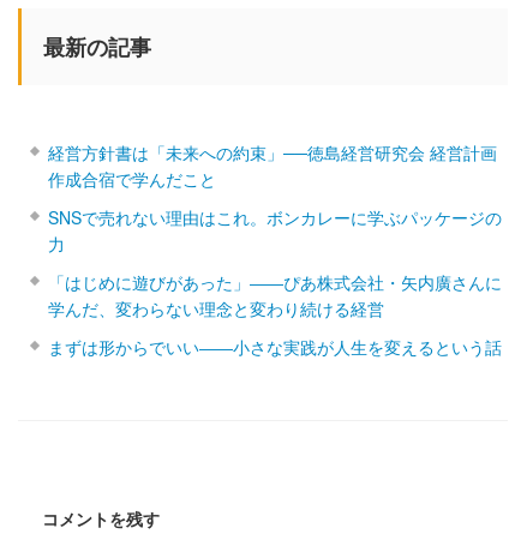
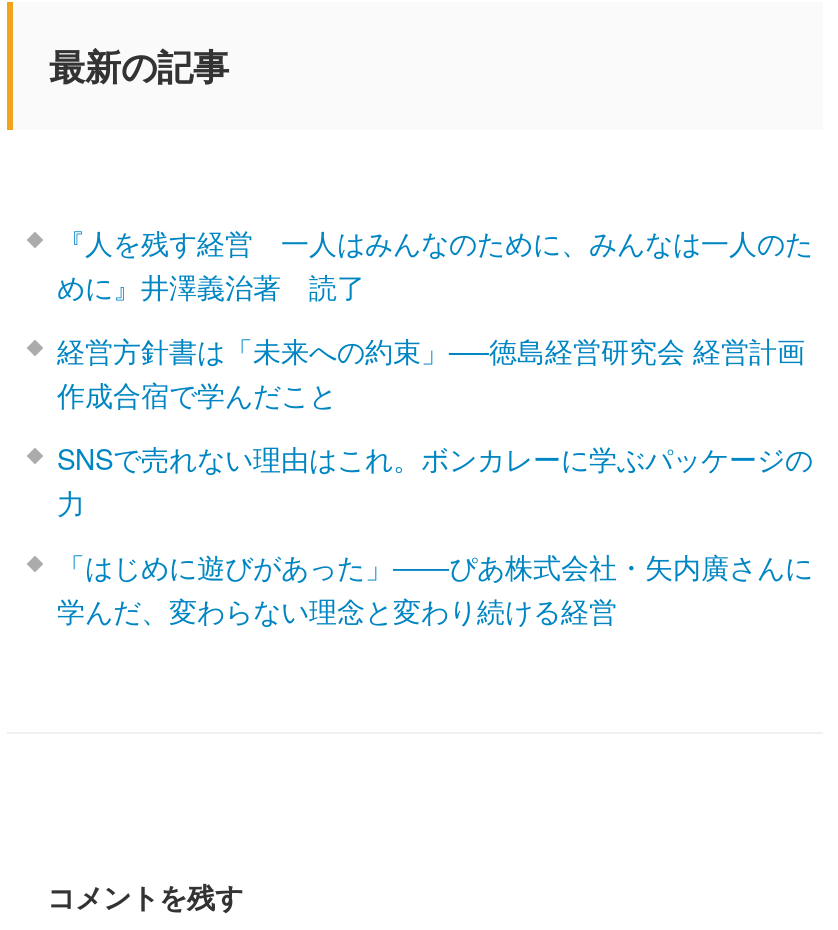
none -> [57,221,813,305] 『人を残す経営 一人はみんなのために、みんなは一人のた | めに』井澤義治著 読了
moved [48,167,502,321] -> [57,373,813,629]: 作成合宿で学んだこと | SNSで売れない理由はこれ。ボンカレーに学ぶパッケージの | 力 | 「はじめに遊びがあった」――ぴあ株式会社・矢内廣さんに | 学んだ、変わらない理念と変わり続ける経営
[48,335,502,359] まずは形からでいい――小さな実践が人生を変えるという話 -> none

